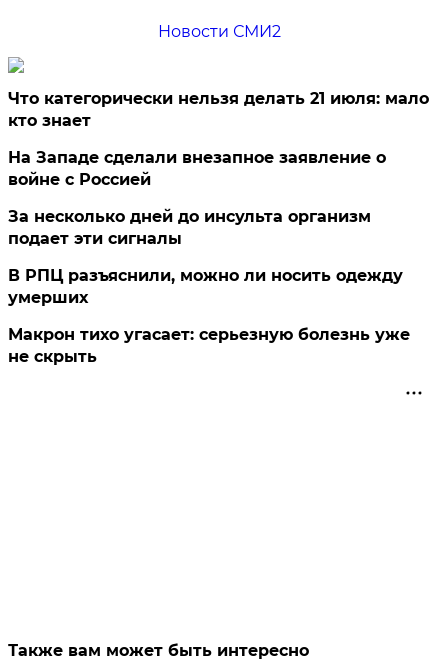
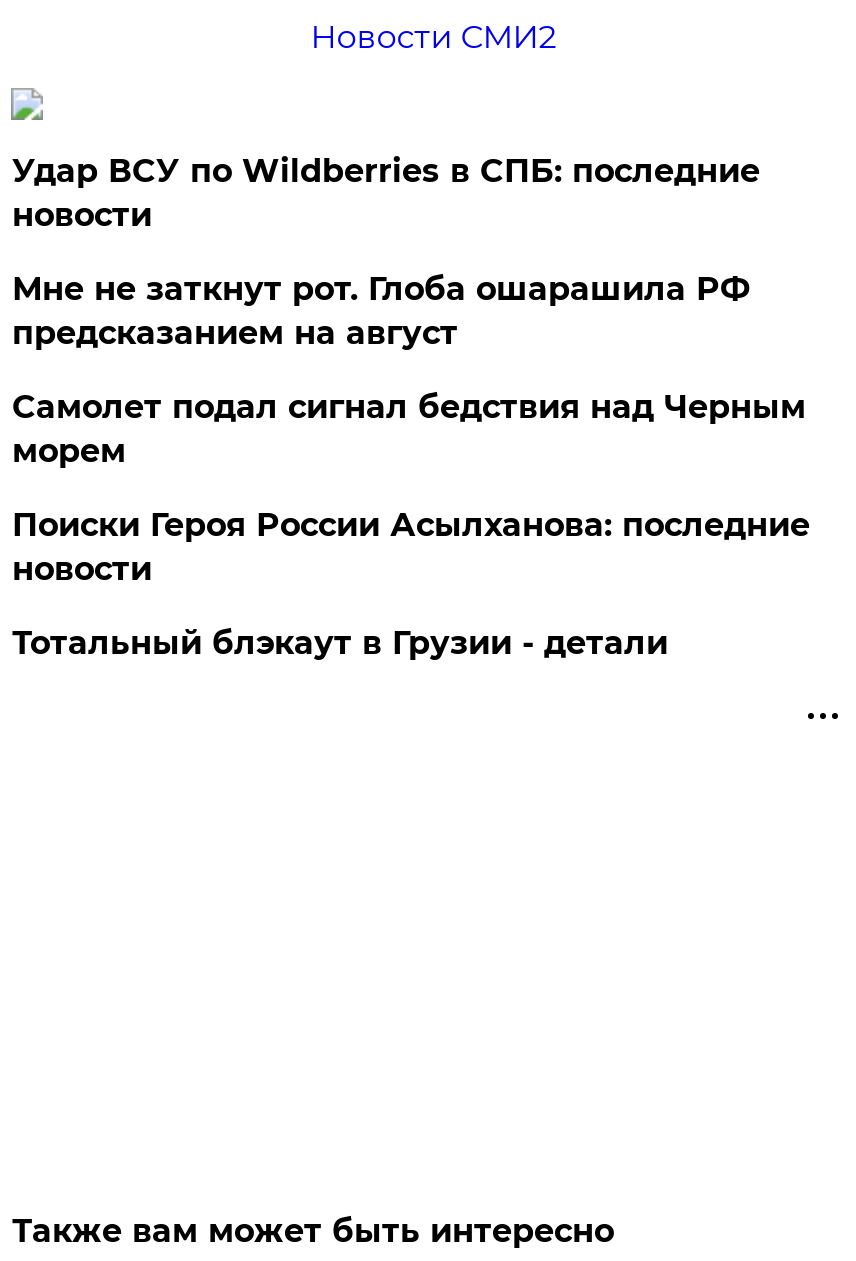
[8,89,429,130] Что категорически нельзя делать 21 июля: мало | кто знает -> [12,153,760,235] Удар ВСУ по Wildberries в СПБ: последние | новости
[8,148,386,189] На Западе сделали внезапное заявление о | войне с Россией -> [12,271,750,353] Мне не заткнут рот. Глоба ошарашила РФ | предсказанием на август
[8,207,371,248] За несколько дней до инсульта организм | подает эти сигналы -> [12,389,806,471] Самолет подал сигнал бедствия над Черным | морем
[8,266,403,307] В РПЦ разъяснили, можно ли носить одежду | умерших -> [12,507,810,589] Поиски Героя России Асылханова: последние | новости
[8,325,410,366] Макрон тихо угасает: серьезную болезнь уже | не скрыть -> [12,625,668,663] Тотальный блэкаут в Грузии - детали

